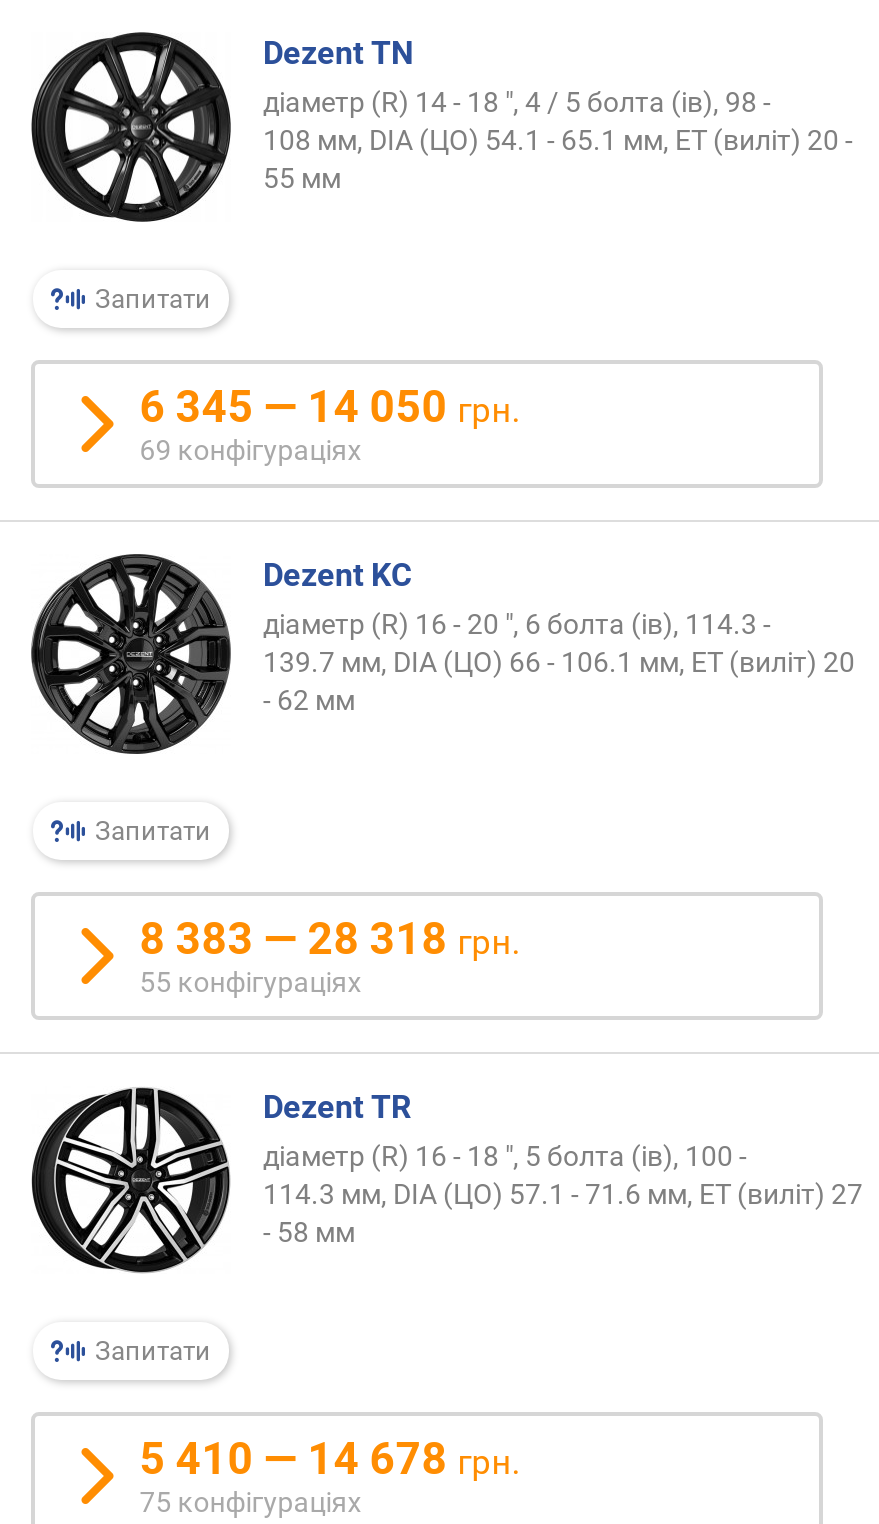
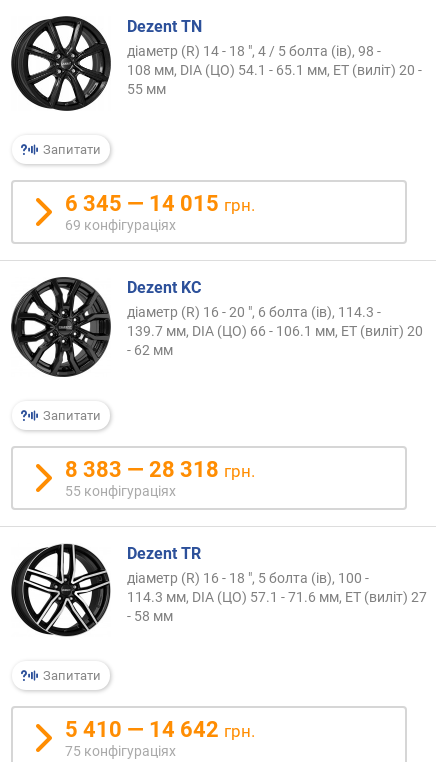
[139,381,519,431] 6 345 — 14 050 грн. -> [65,191,255,216] 6 345 — 14 015 грн.
[139,1434,519,1484] 5 410 — 14 678 грн. -> [65,717,255,742] 5 410 — 14 642 грн.

